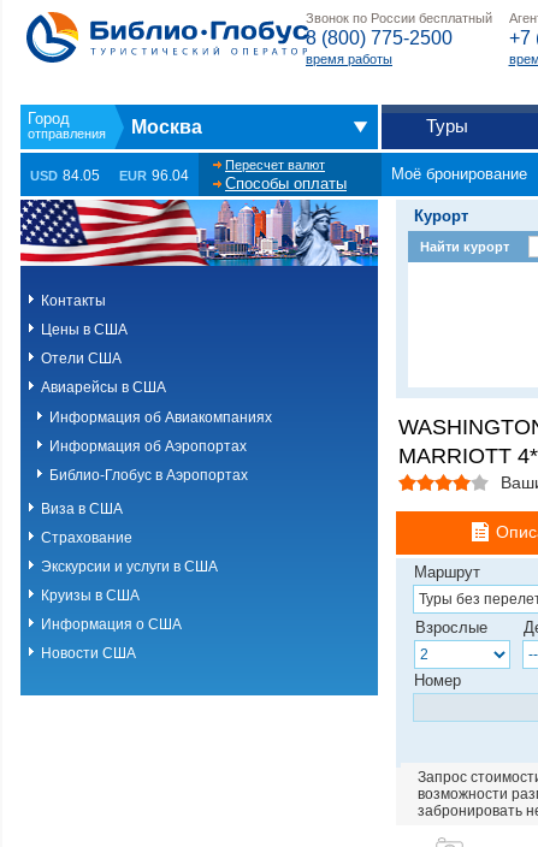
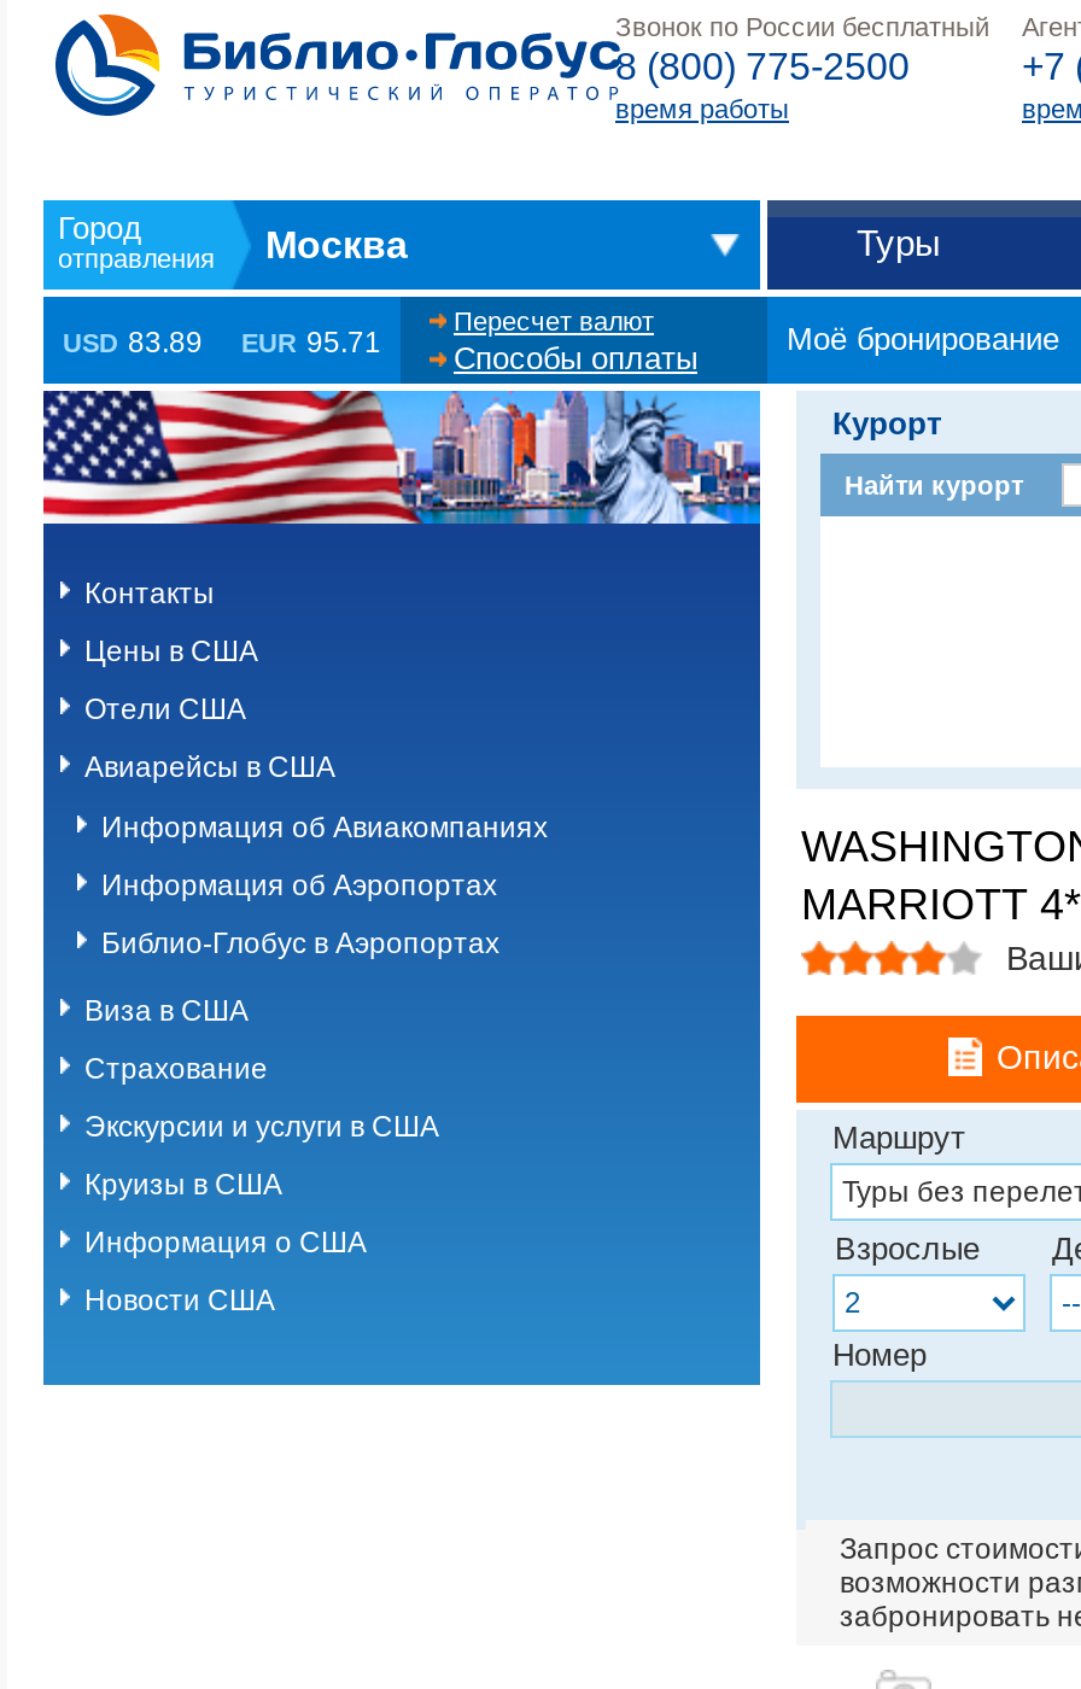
[30,167,100,184] USD 84.05 -> [63,326,203,360] USD 83.89
[119,167,189,184] EUR 96.04 -> [241,326,381,360] EUR 95.71

